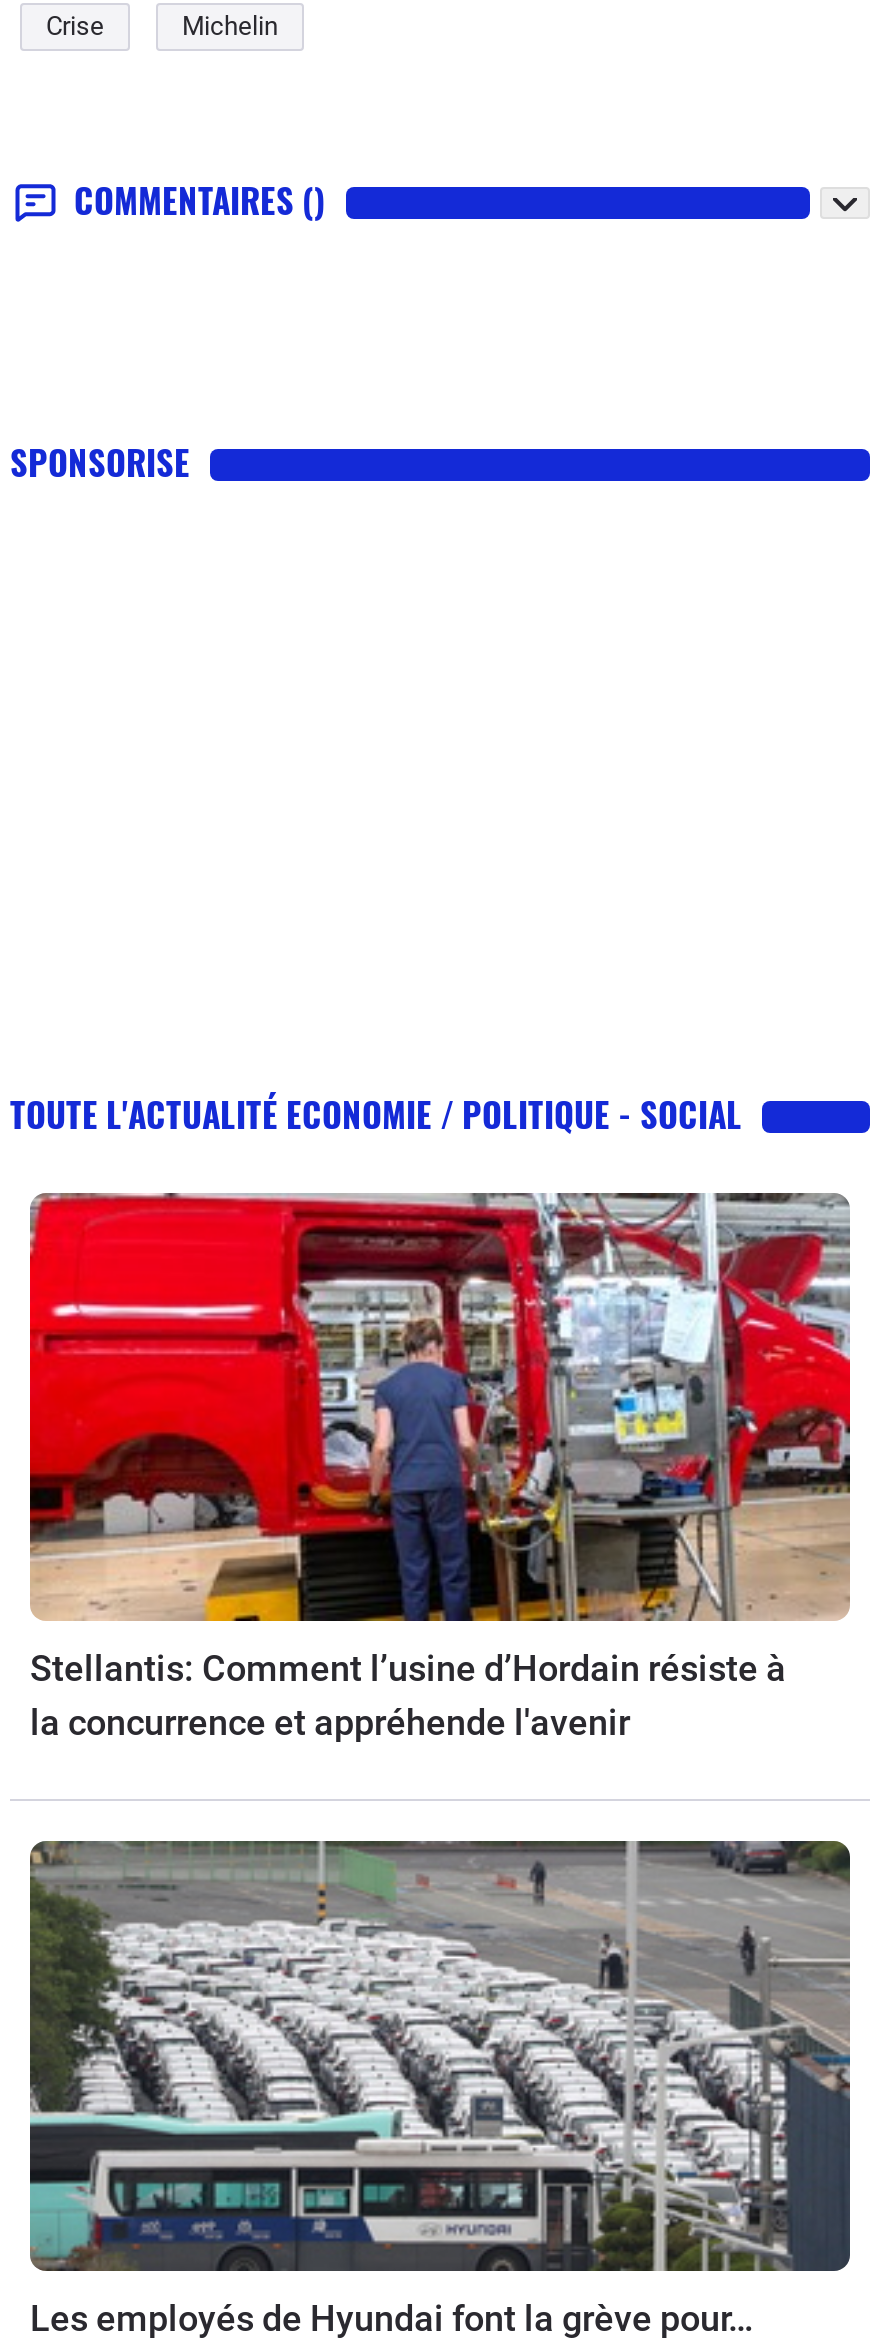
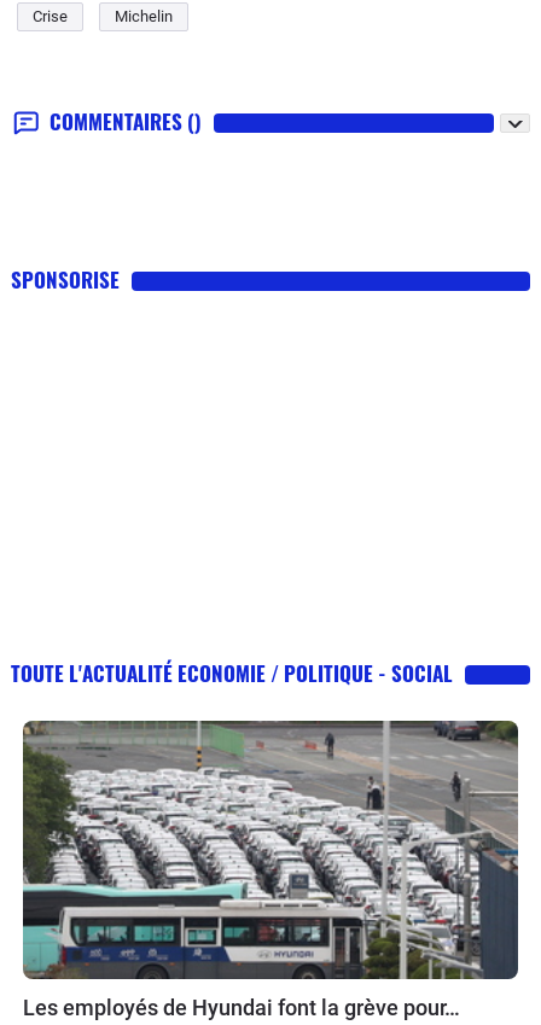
[28,1193,852,1744] [image] | Stellantis: Comment l’usine d’Hordain résiste à | la concurrence et appréhende l'avenir -> none

